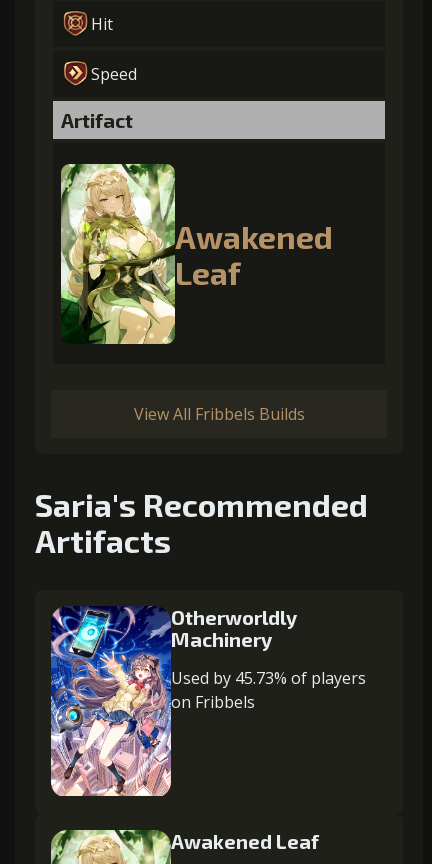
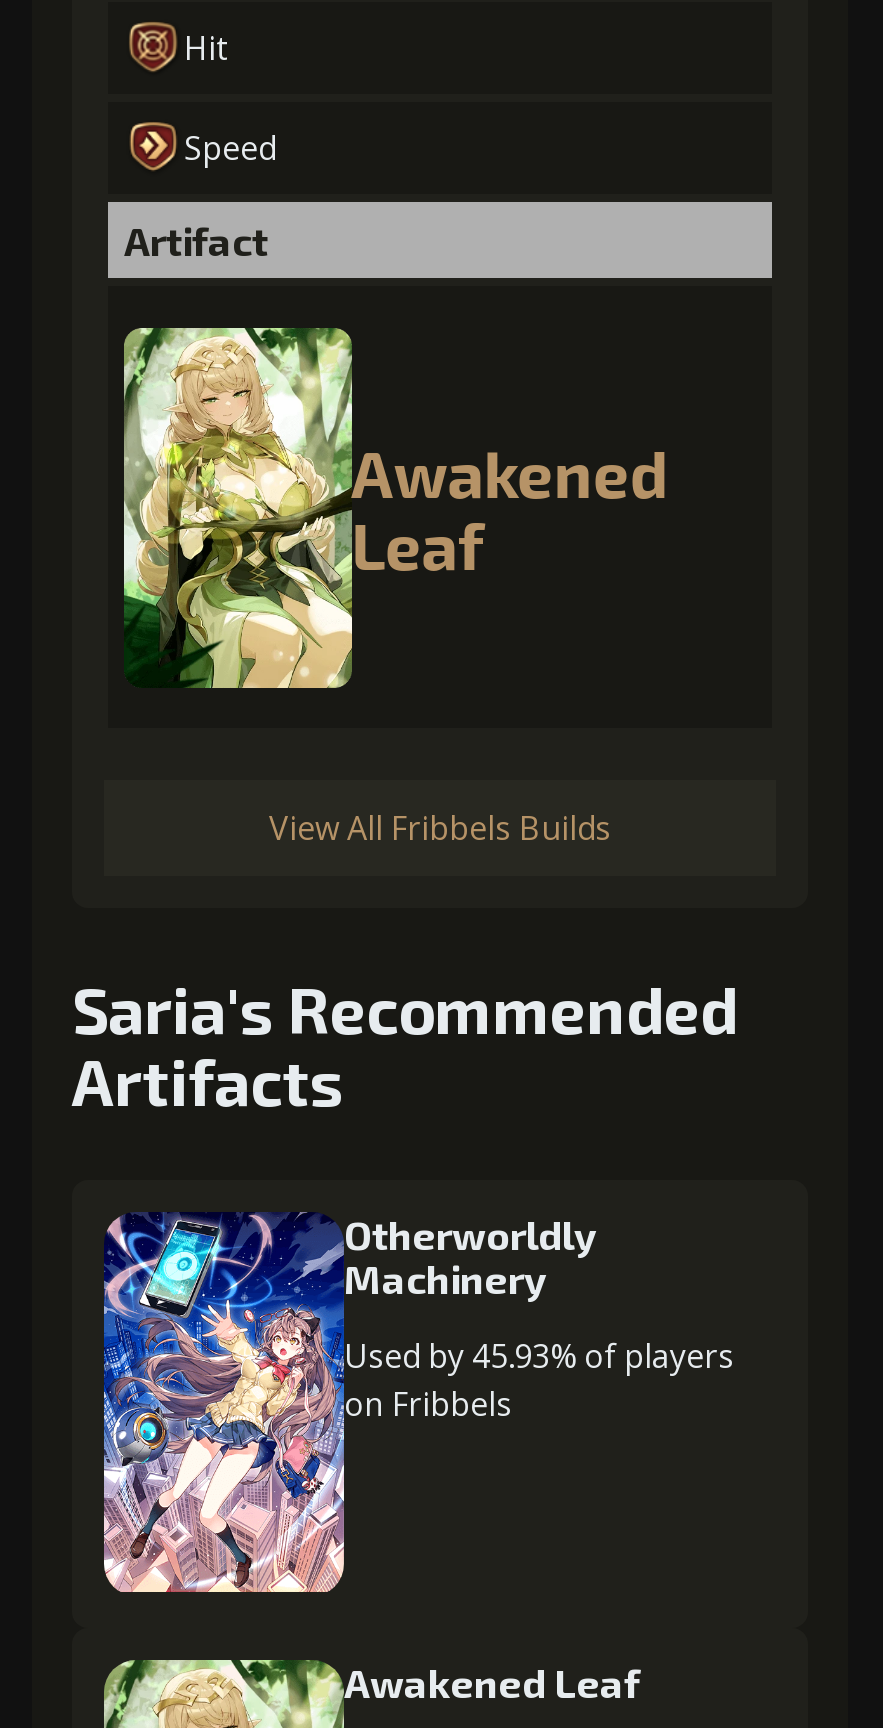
[171,667,366,689] Used by 45.73% of players -> [344,1334,734,1378] Used by 45.93% of players

